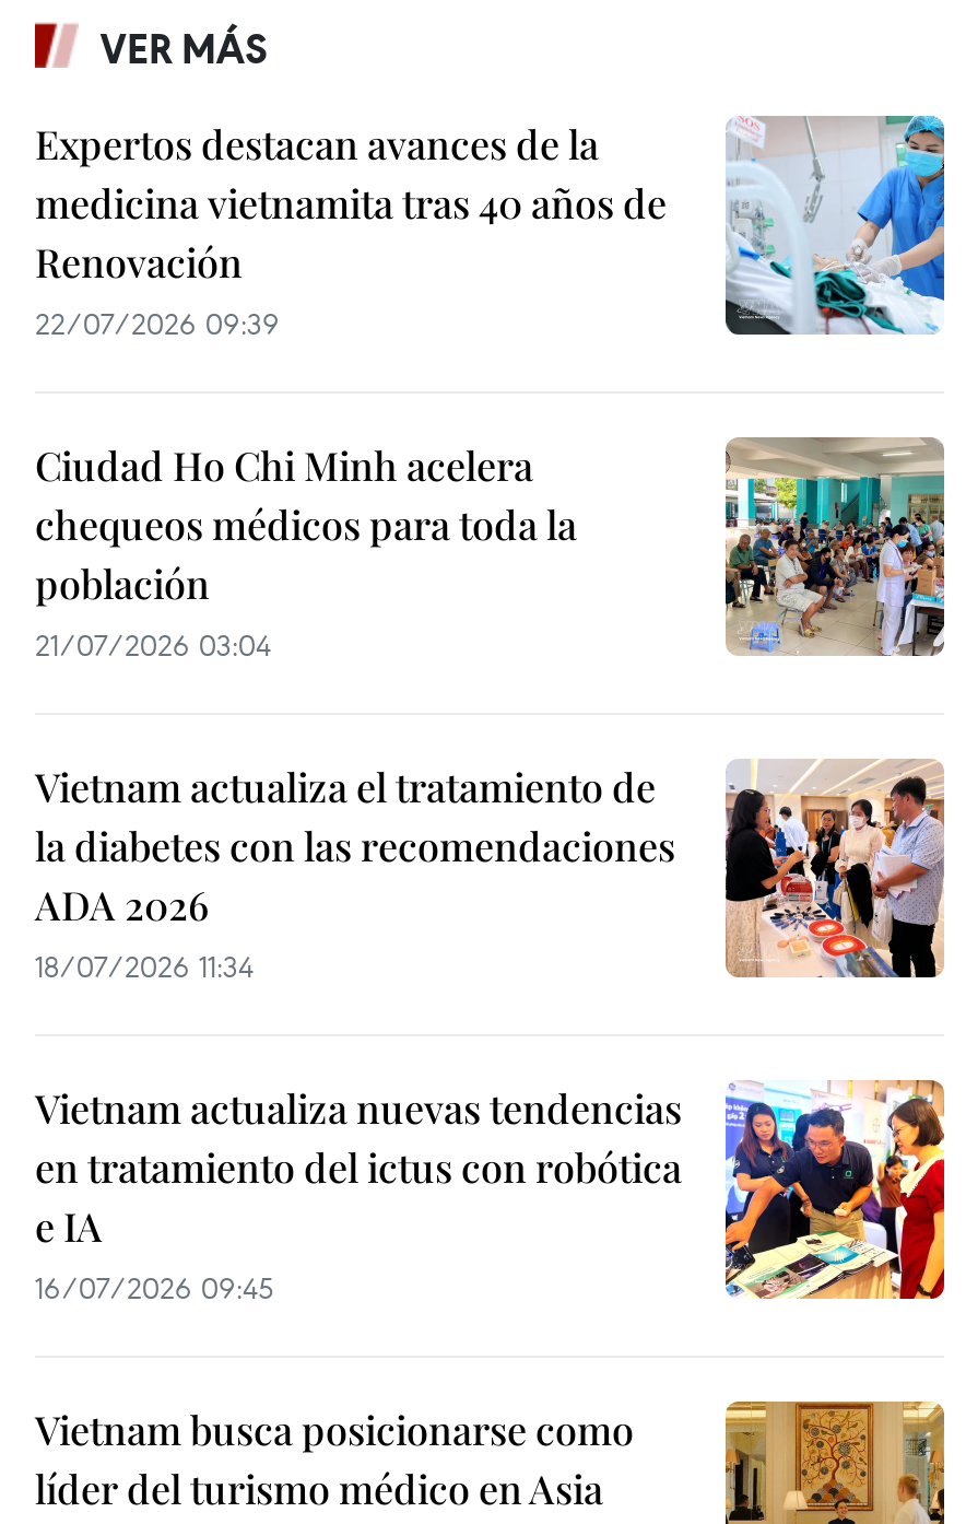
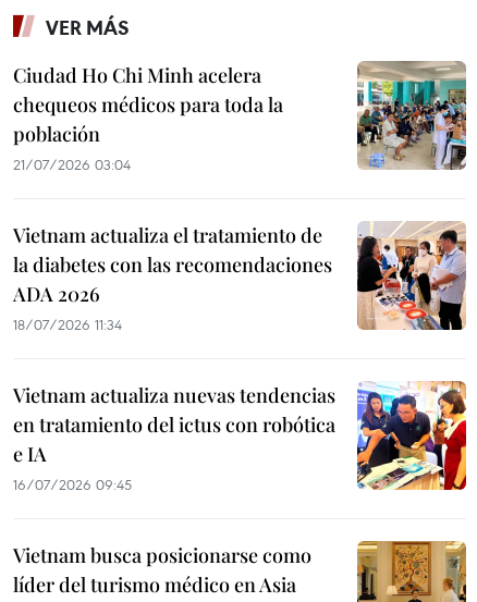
[35,116,946,344] [image] | Expertos destacan avances de la | medicina vietnamita tras 40 años de | Renovación | 22/07/2026 09:39 -> none

